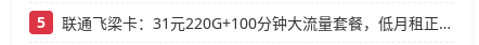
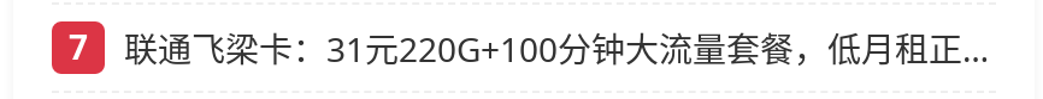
[37,12,46,33] 5 -> [69,25,88,70] 7

